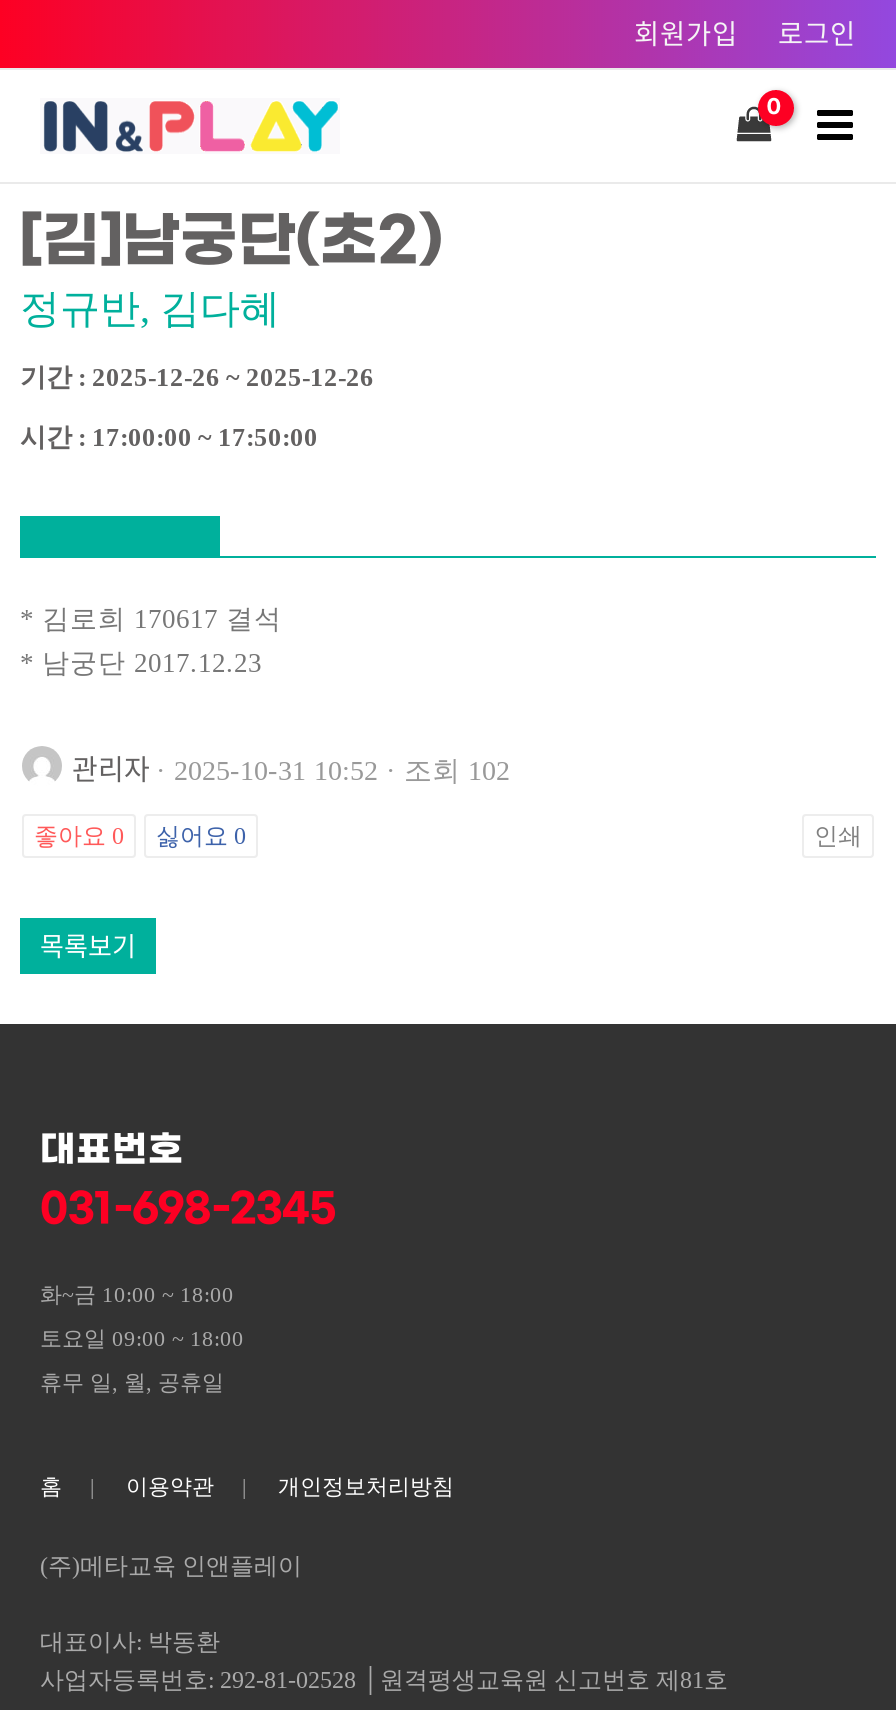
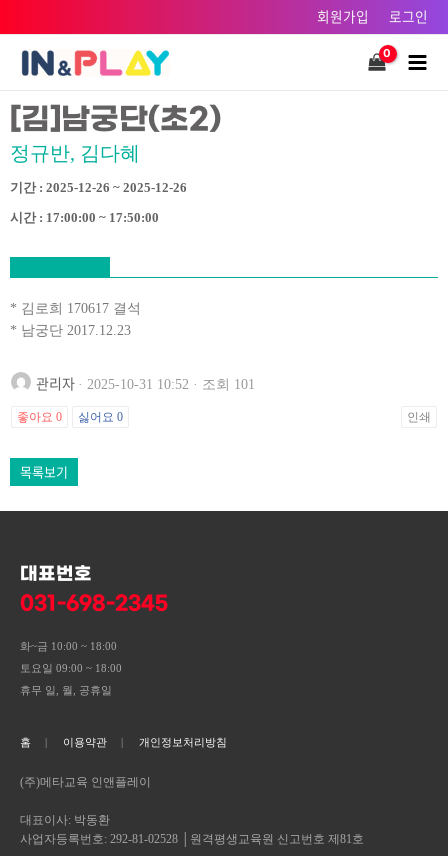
[72,748,510,788] 관리자 · 2025-10-31 10:52 · 조회 102 -> [36,373,255,393] 관리자 · 2025-10-31 10:52 · 조회 101

